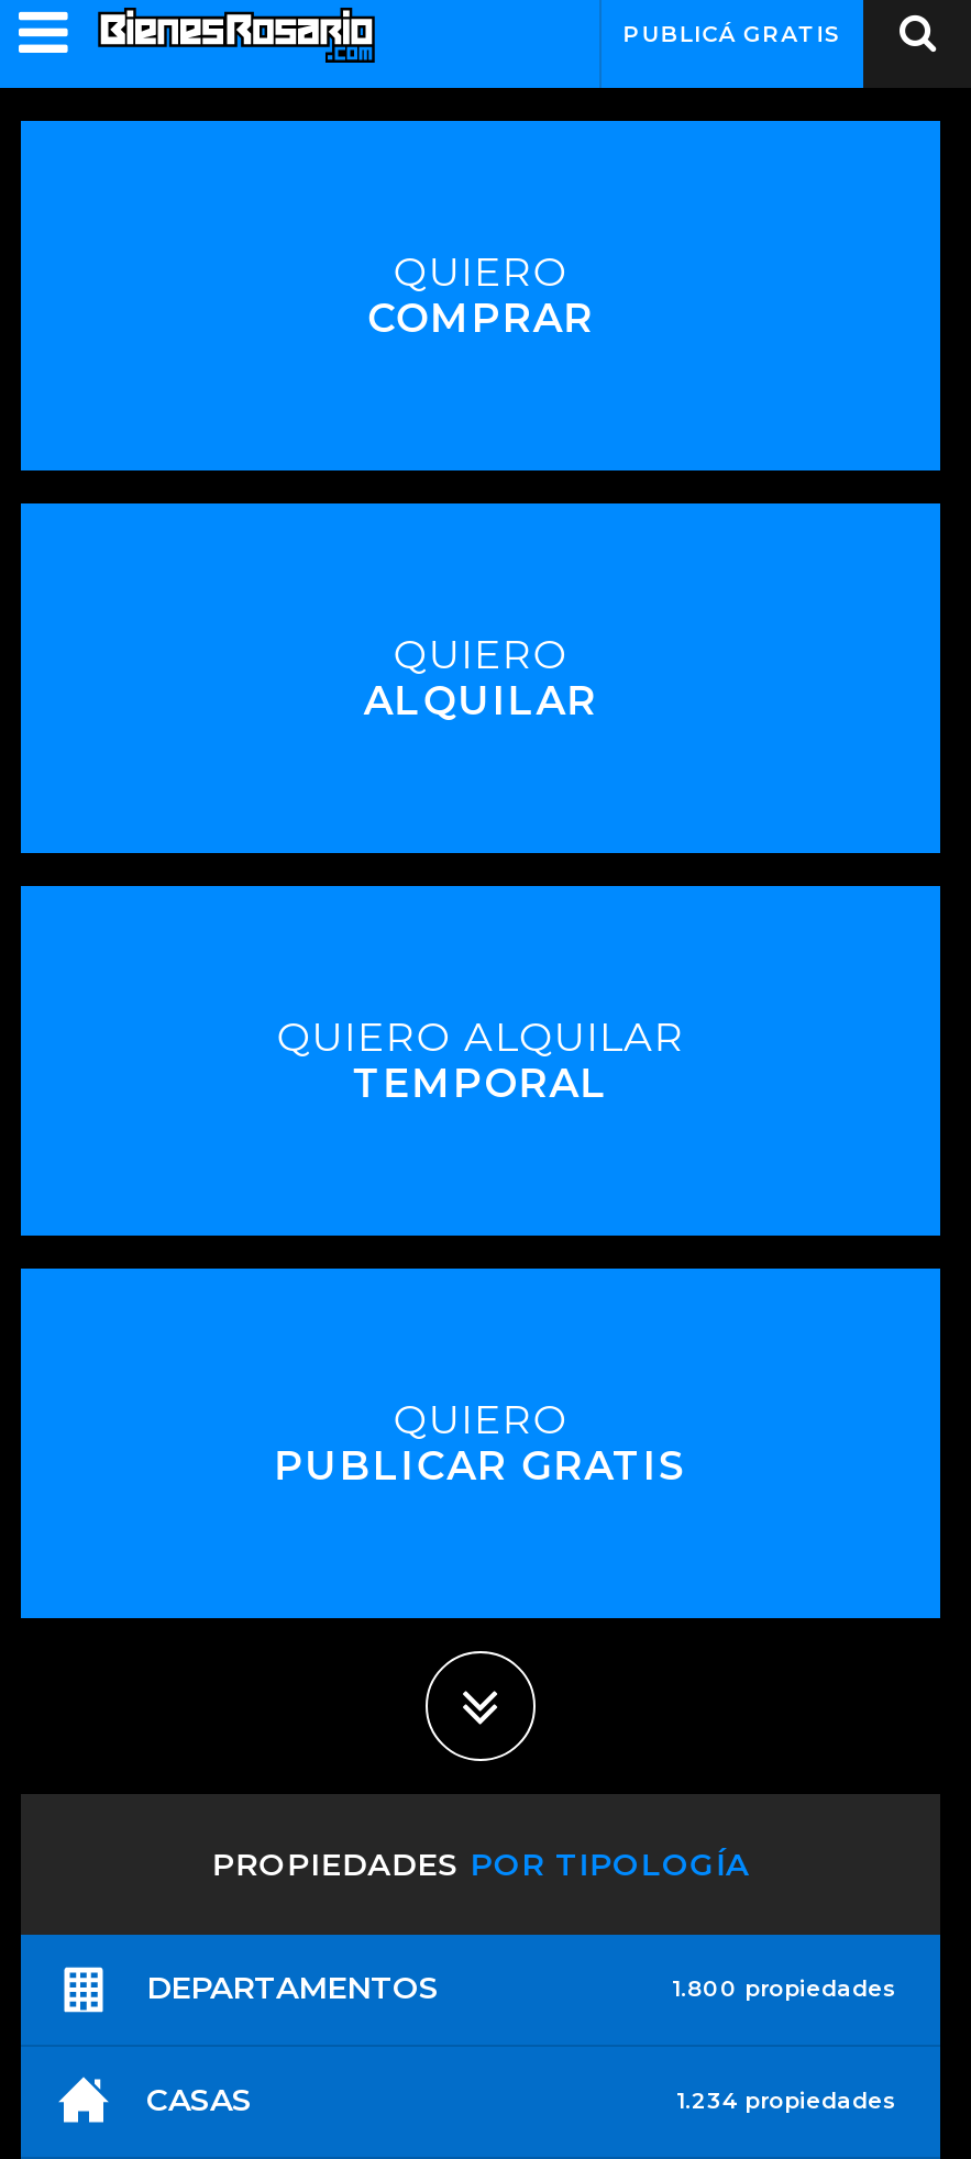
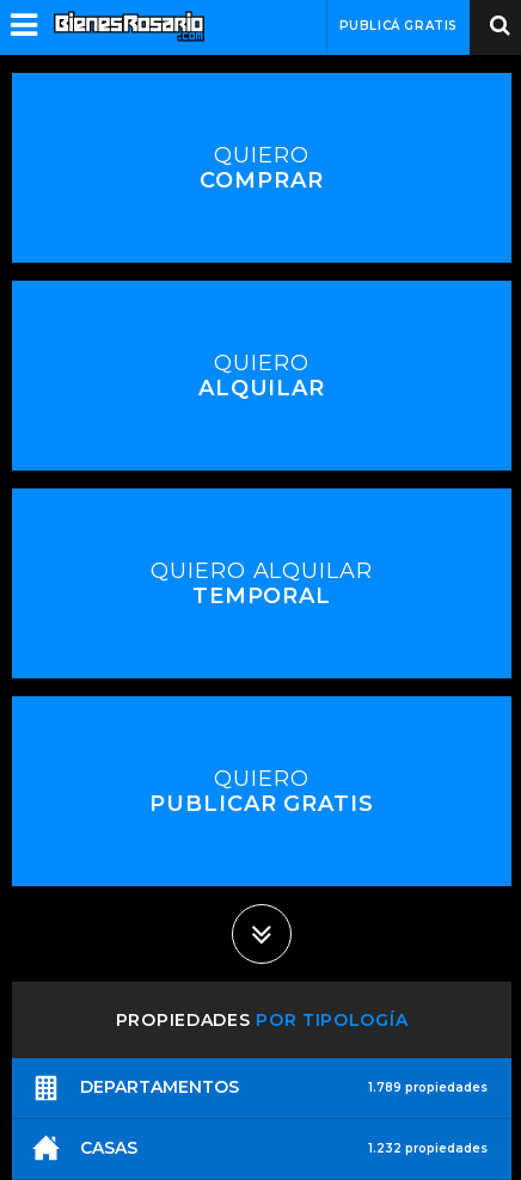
[672,1974,896,2003] 1.800 propiedades -> [368,1080,488,1095] 1.789 propiedades
[676,2086,896,2115] 1.234 propiedades -> [368,1141,488,1156] 1.232 propiedades

